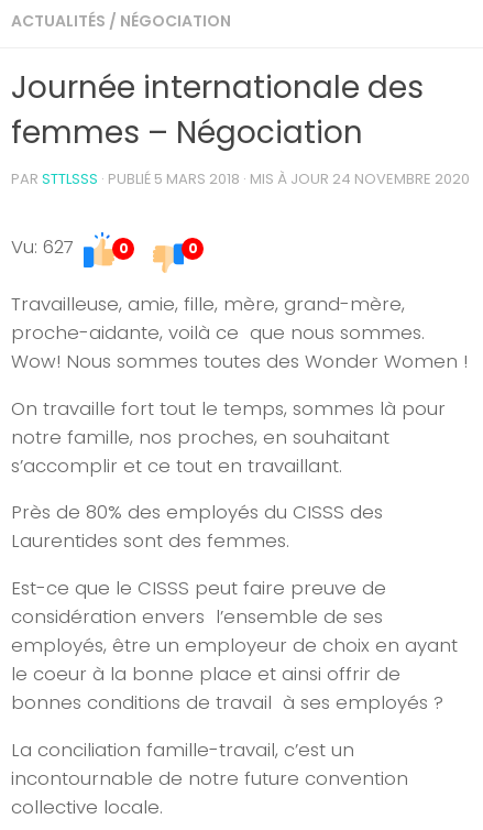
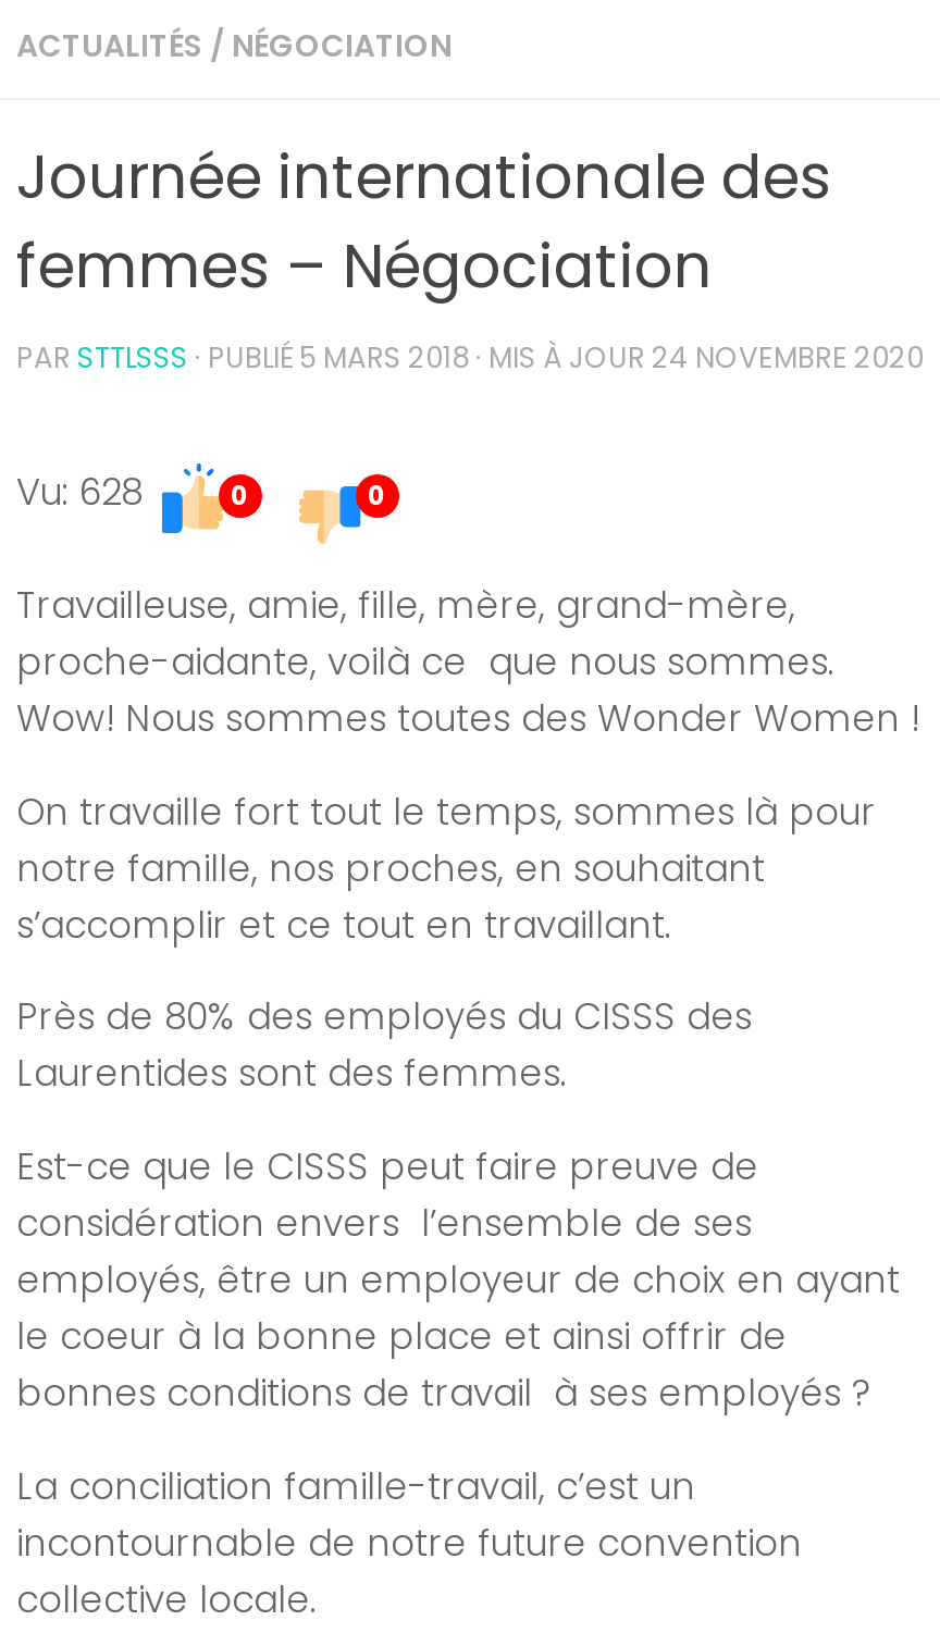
[11,233,79,260] Vu: 627 -> [16,466,153,518] Vu: 628

